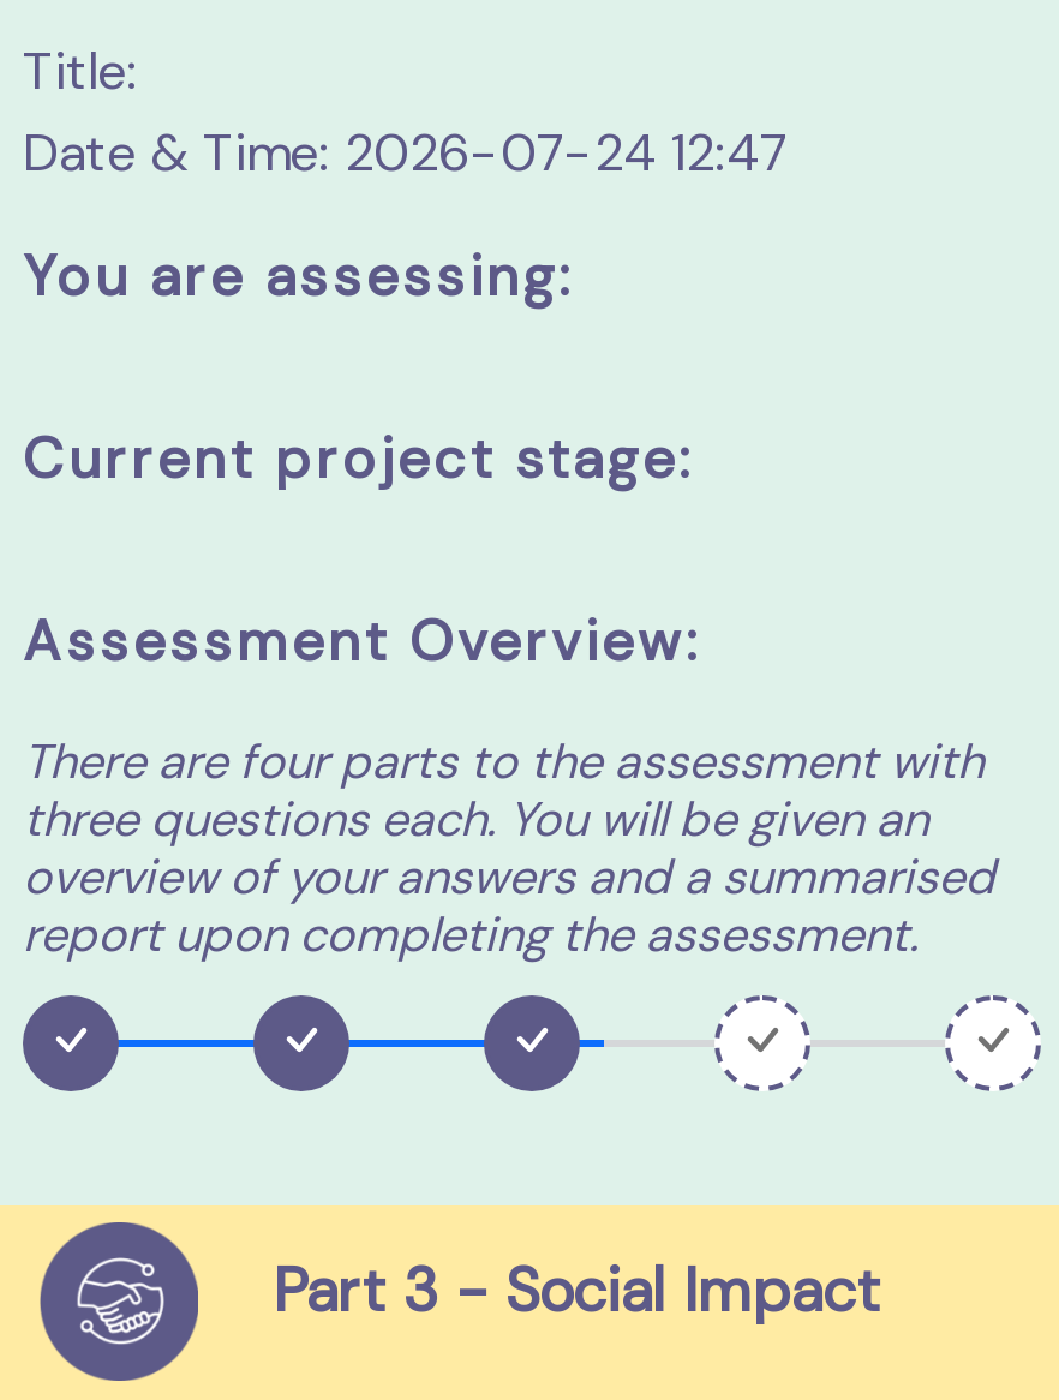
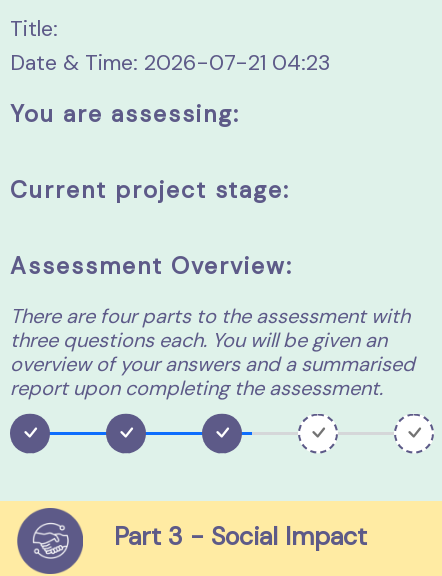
[23,118,789,187] Date & Time: 2026-07-24 12:47 -> [10,48,330,77] Date & Time: 2026-07-21 04:23

